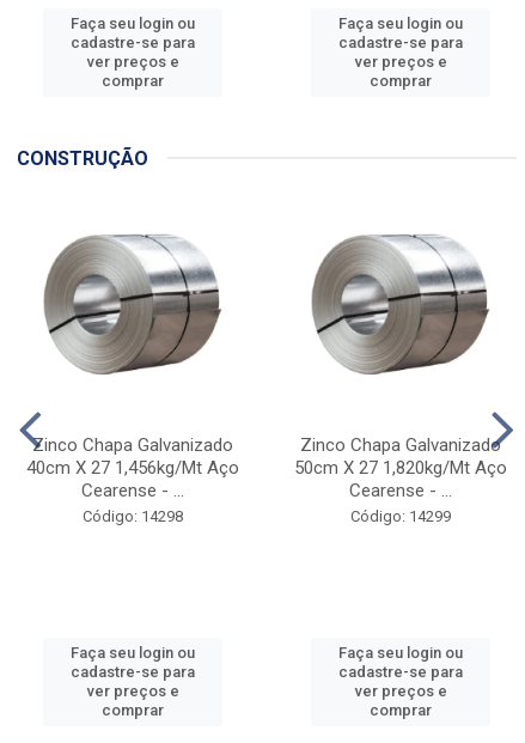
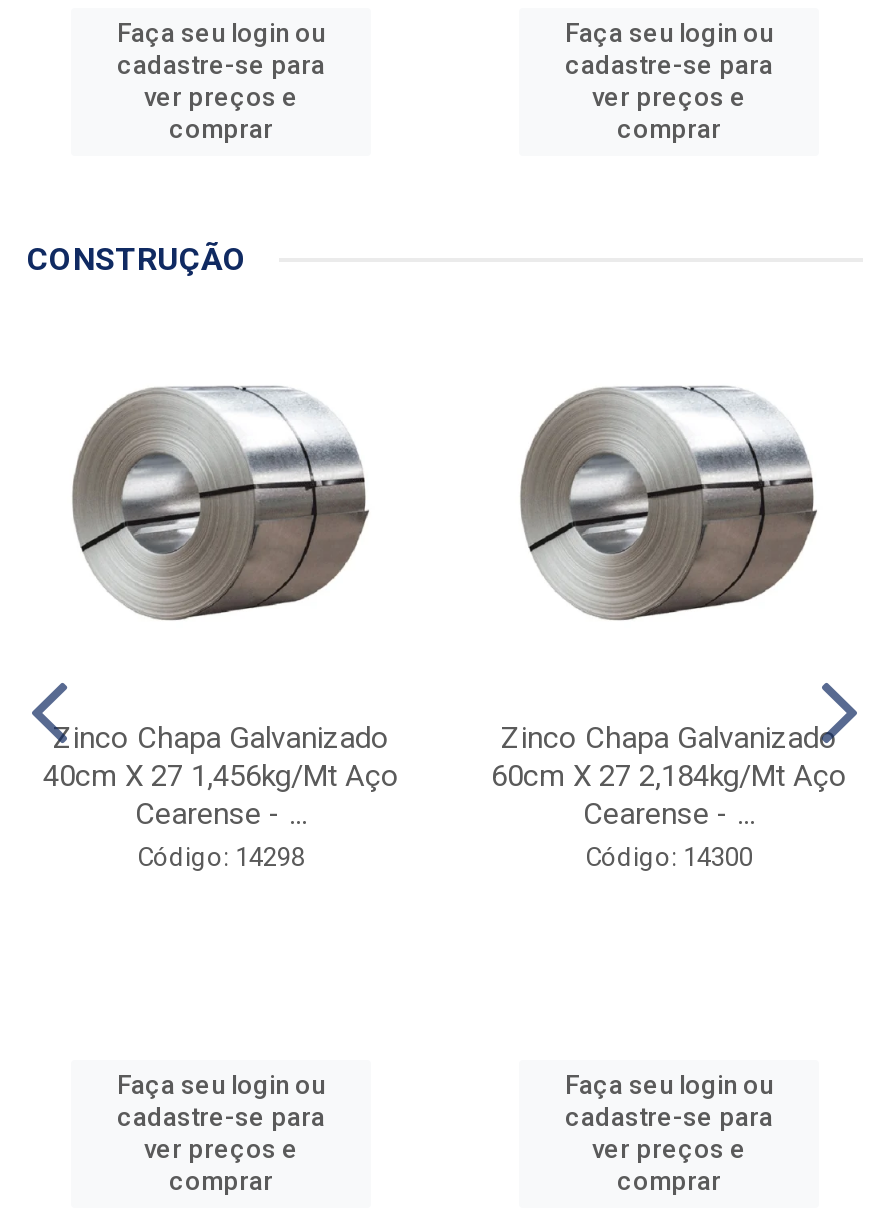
[294,457,507,478] 50cm X 27 1,820kg/Mt Aço -> [491,758,847,794] 60cm X 27 2,184kg/Mt Aço
[350,507,451,525] Código: 14299 -> [585,842,753,872] Código: 14300

